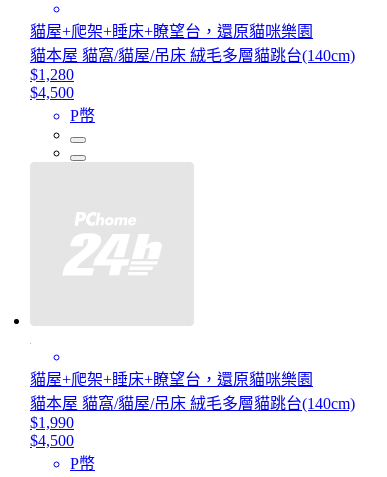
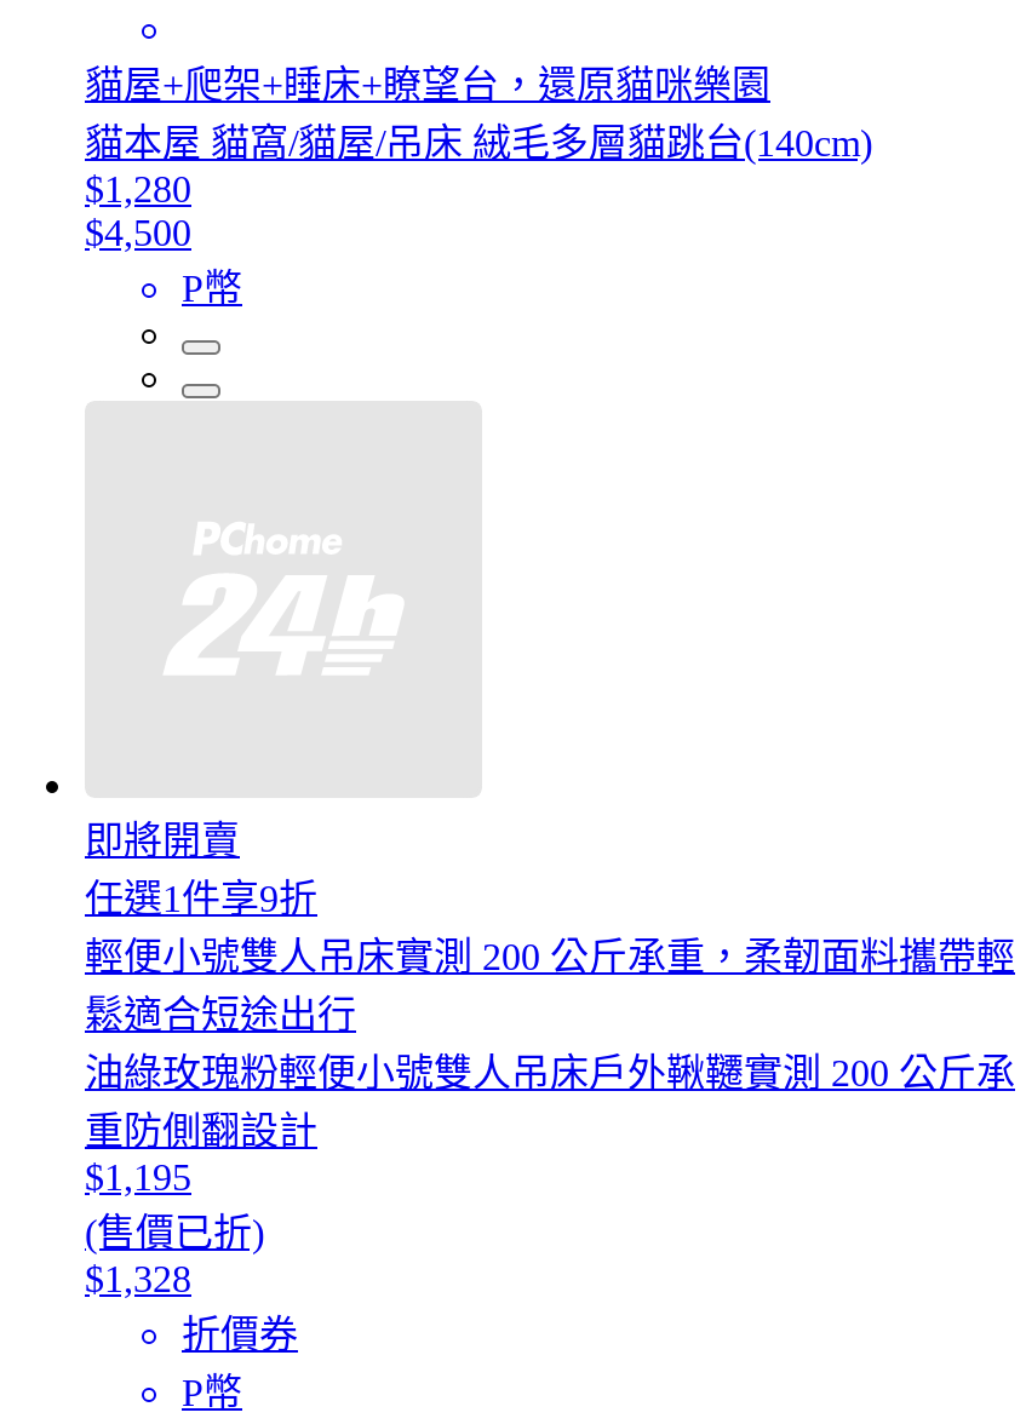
[30,371,355,449] 貓屋+爬架+睡床+瞭望台，還原貓咪樂園 | 貓本屋 貓窩/貓屋/吊床 絨毛多層貓跳台(140cm) | $1,990 | $4,500 -> [85,820,1015,1355] 即將開賣 | 任選1件享9折 | 輕便小號雙人吊床實測 200 公斤承重，柔韌面料攜帶輕 | 鬆適合短途出行 | 油綠玫瑰粉輕便小號雙人吊床戶外鞦韆實測 200 公斤承 | 重防側翻設計 | $1,195 | (售價已折) | $1,328 | 折價券

